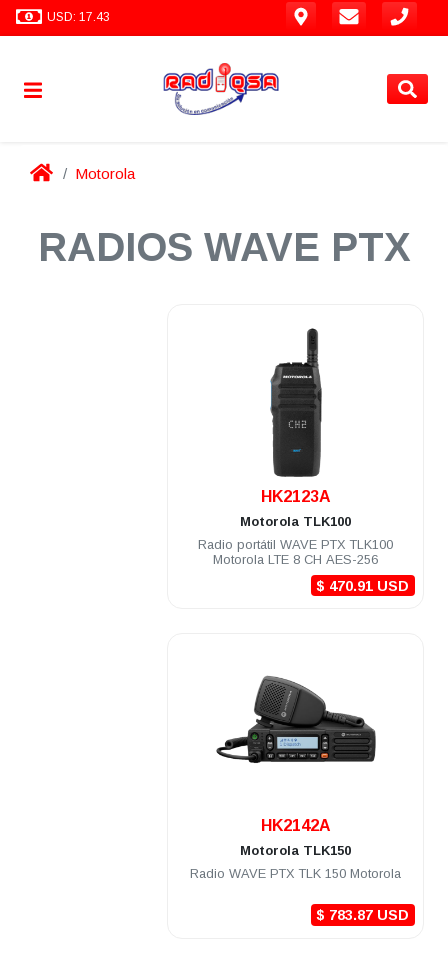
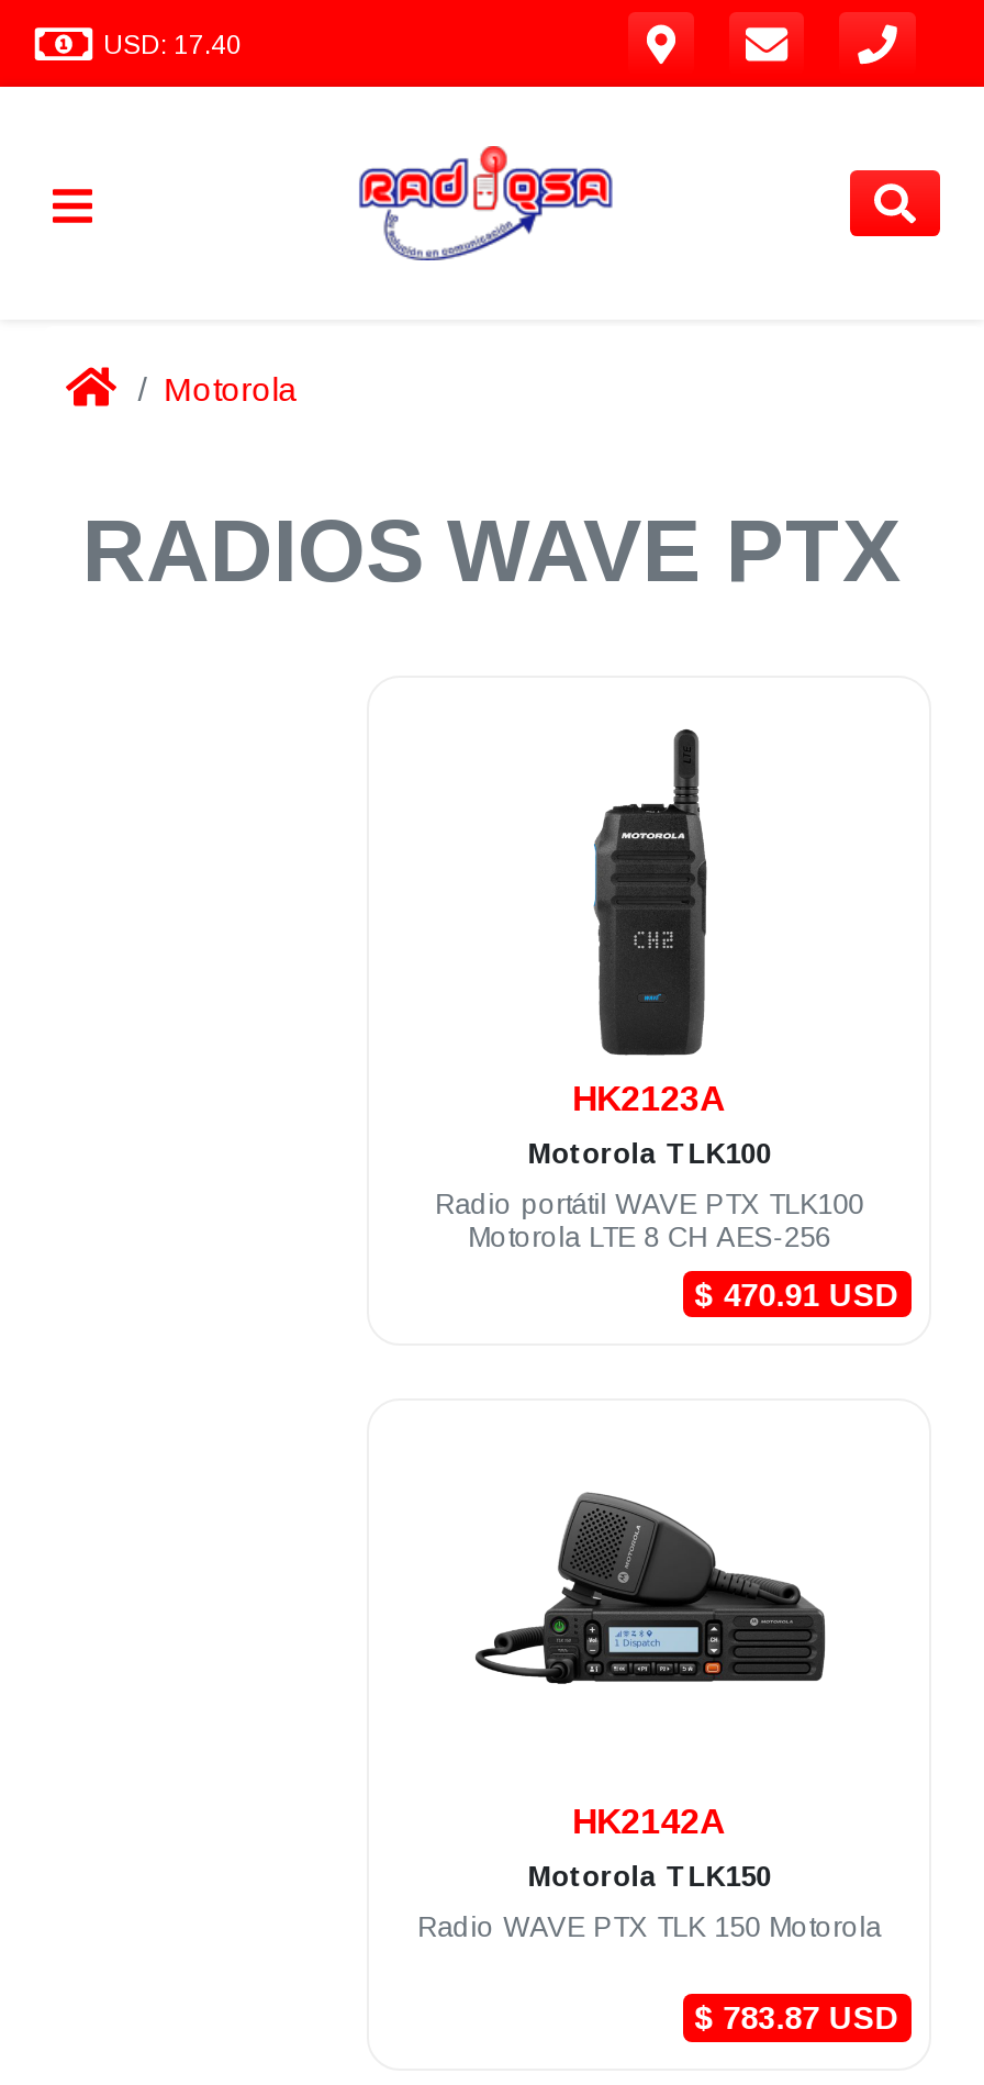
[47,9,110,23] USD: 17.43 -> [103,29,242,59] USD: 17.40

